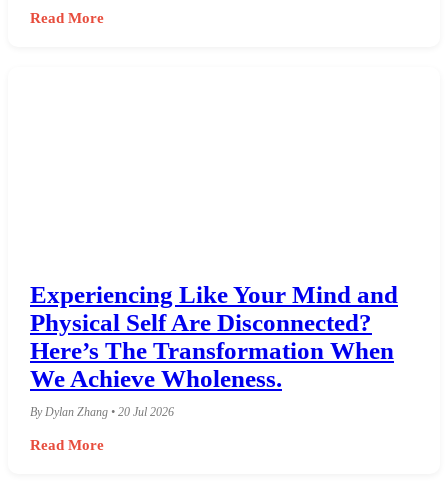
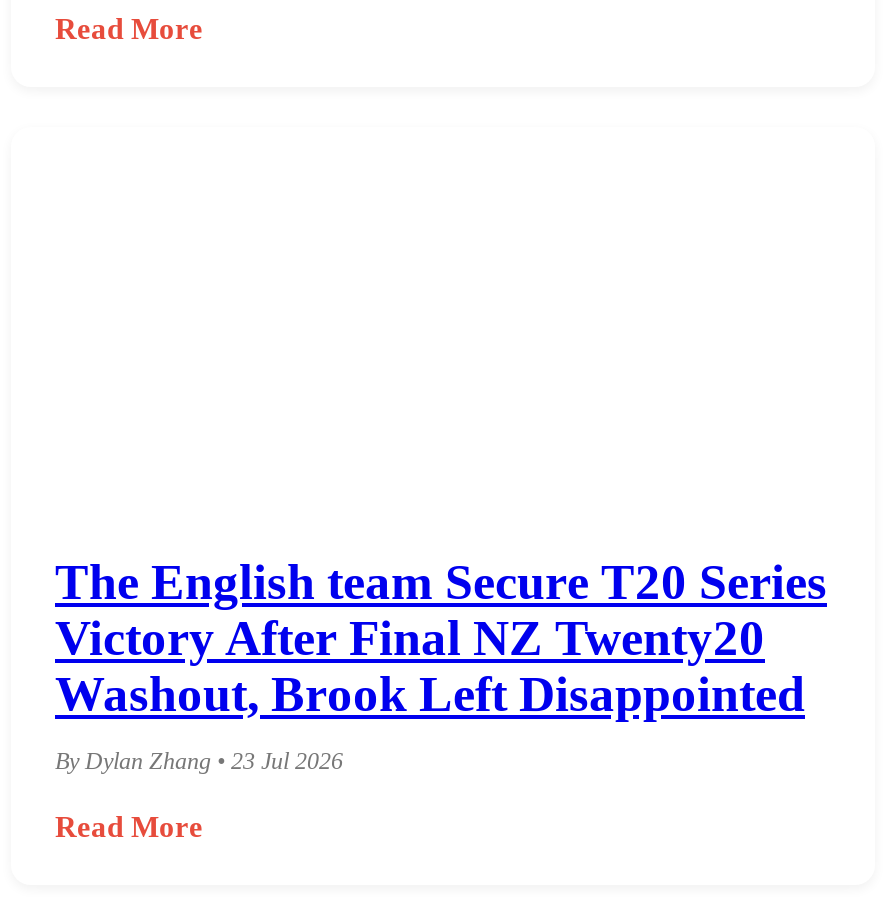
[30,281,398,392] Experiencing Like Your Mind and | Physical Self Are Disconnected? | Here’s The Transformation When | We Achieve Wholeness. -> [55,556,827,722] The English team Secure T20 Series | Victory After Final NZ Twenty20 | Washout, Brook Left Disappointed
[30,405,174,419] By Dylan Zhang • 20 Jul 2026 -> [55,748,343,776] By Dylan Zhang • 23 Jul 2026

